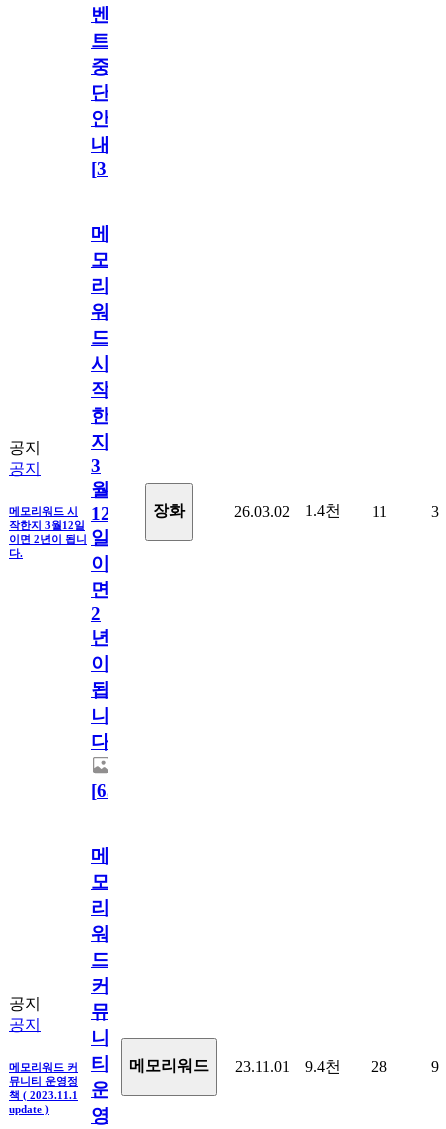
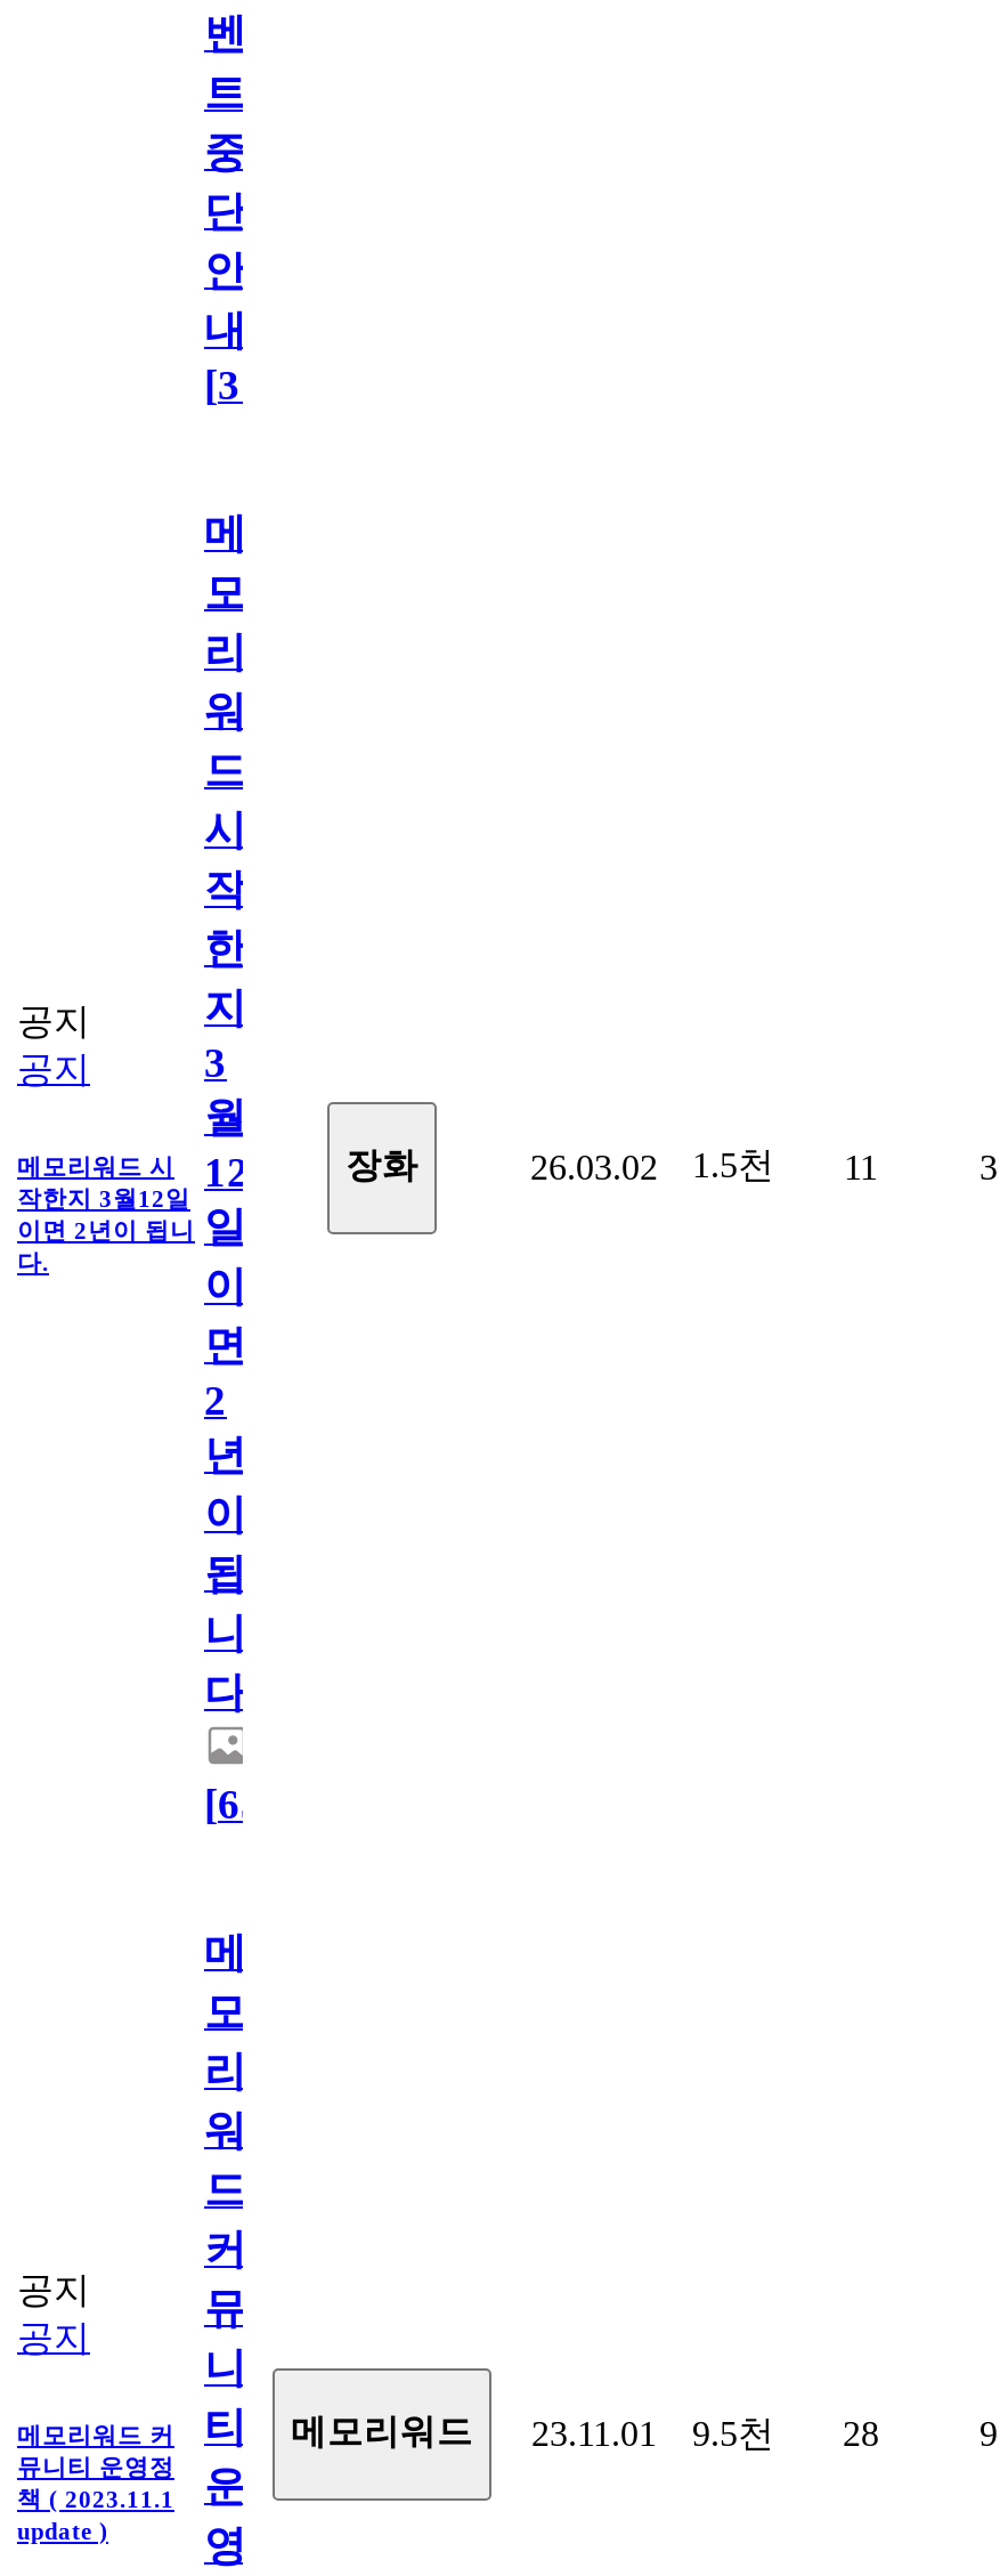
[234,502,386,520] 26.03.02 1.4천 11 -> [530,1144,878,1186] 26.03.02 1.5천 11
[9,1053,387,1075] 메모리워드 커 티 메모리워드 23.11.01 9.4천 28 -> [17,2403,879,2452] 메모리워드 커 티 메모리워드 23.11.01 9.5천 28

